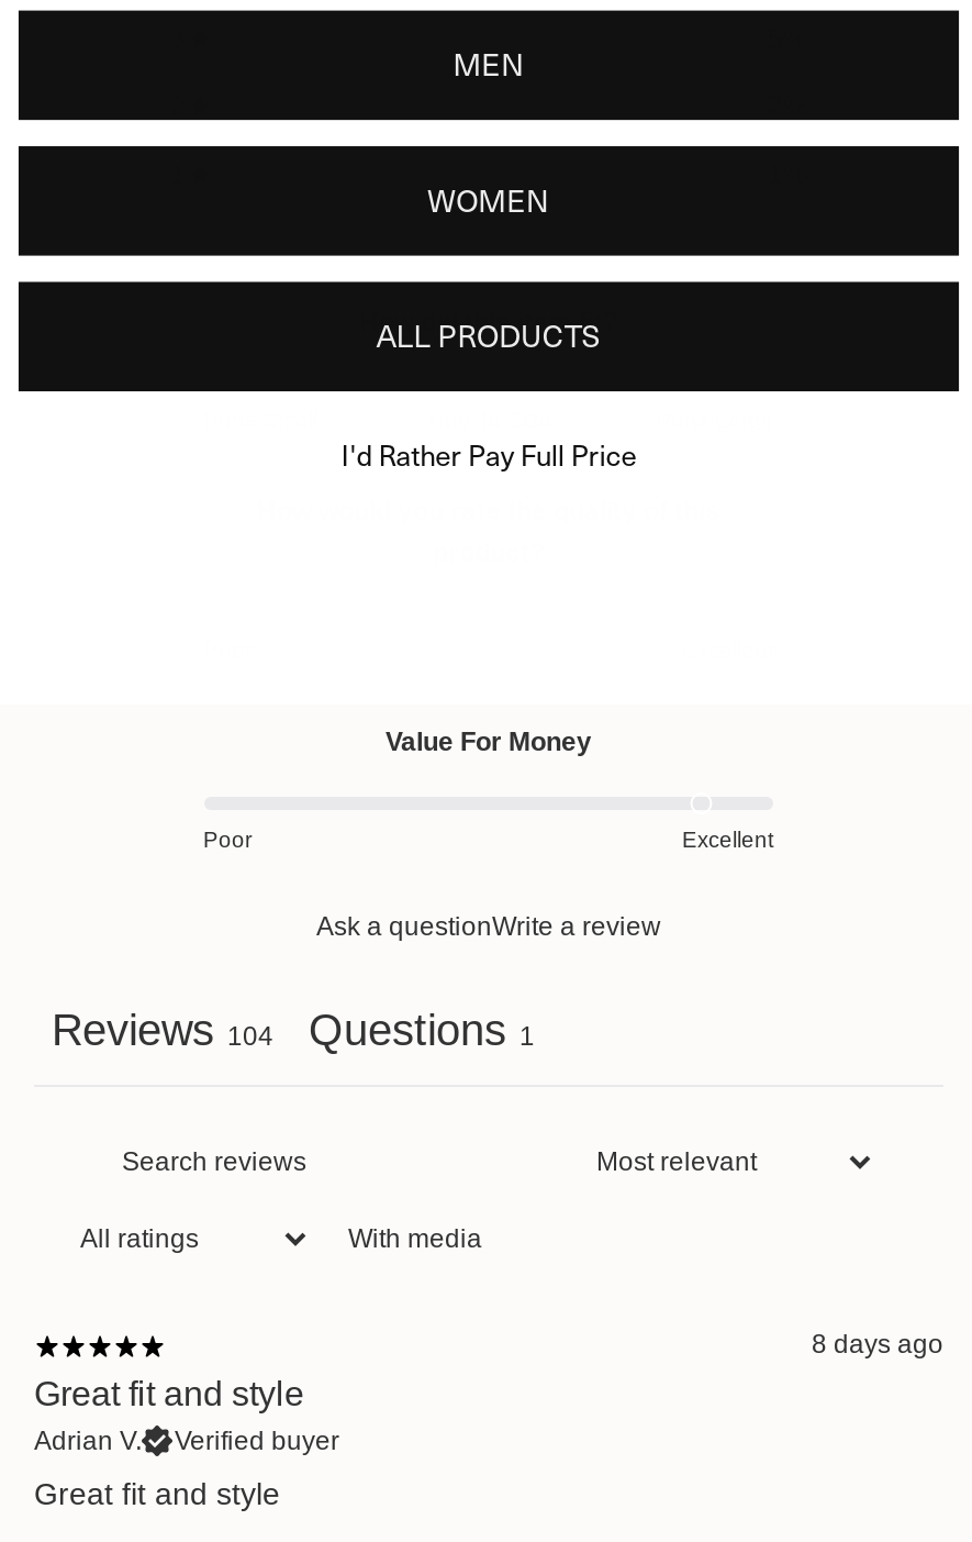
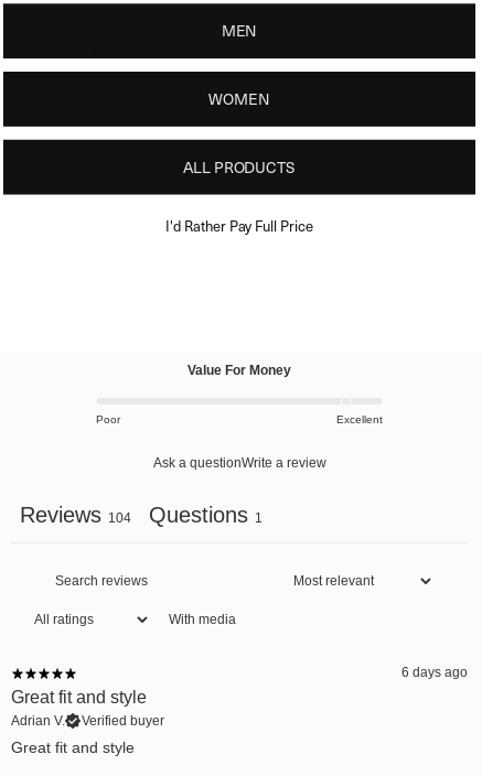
[812,1329,943,1360] 8 days ago -> [401,665,468,680] 6 days ago

